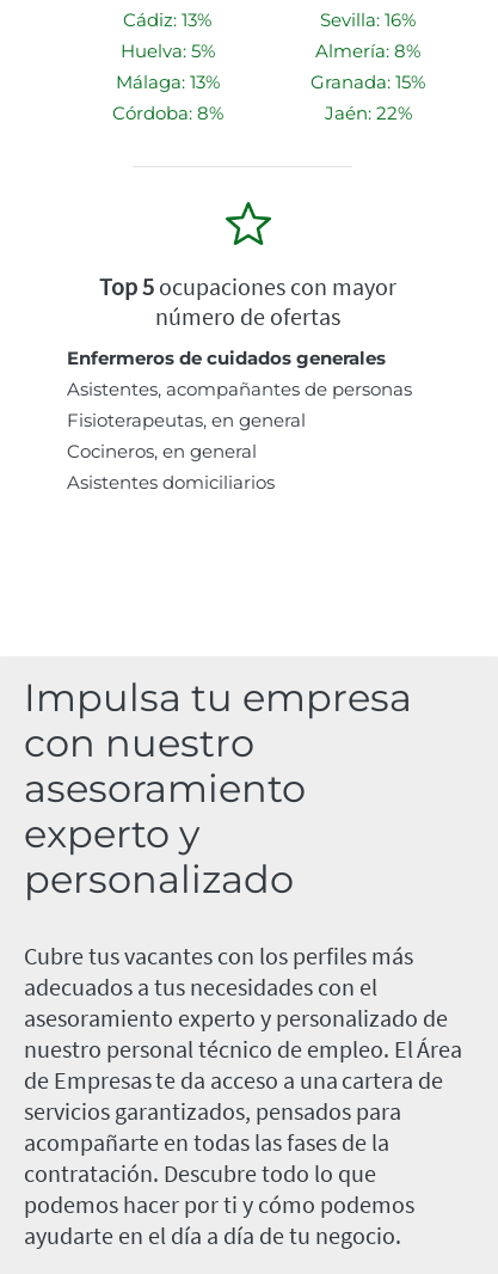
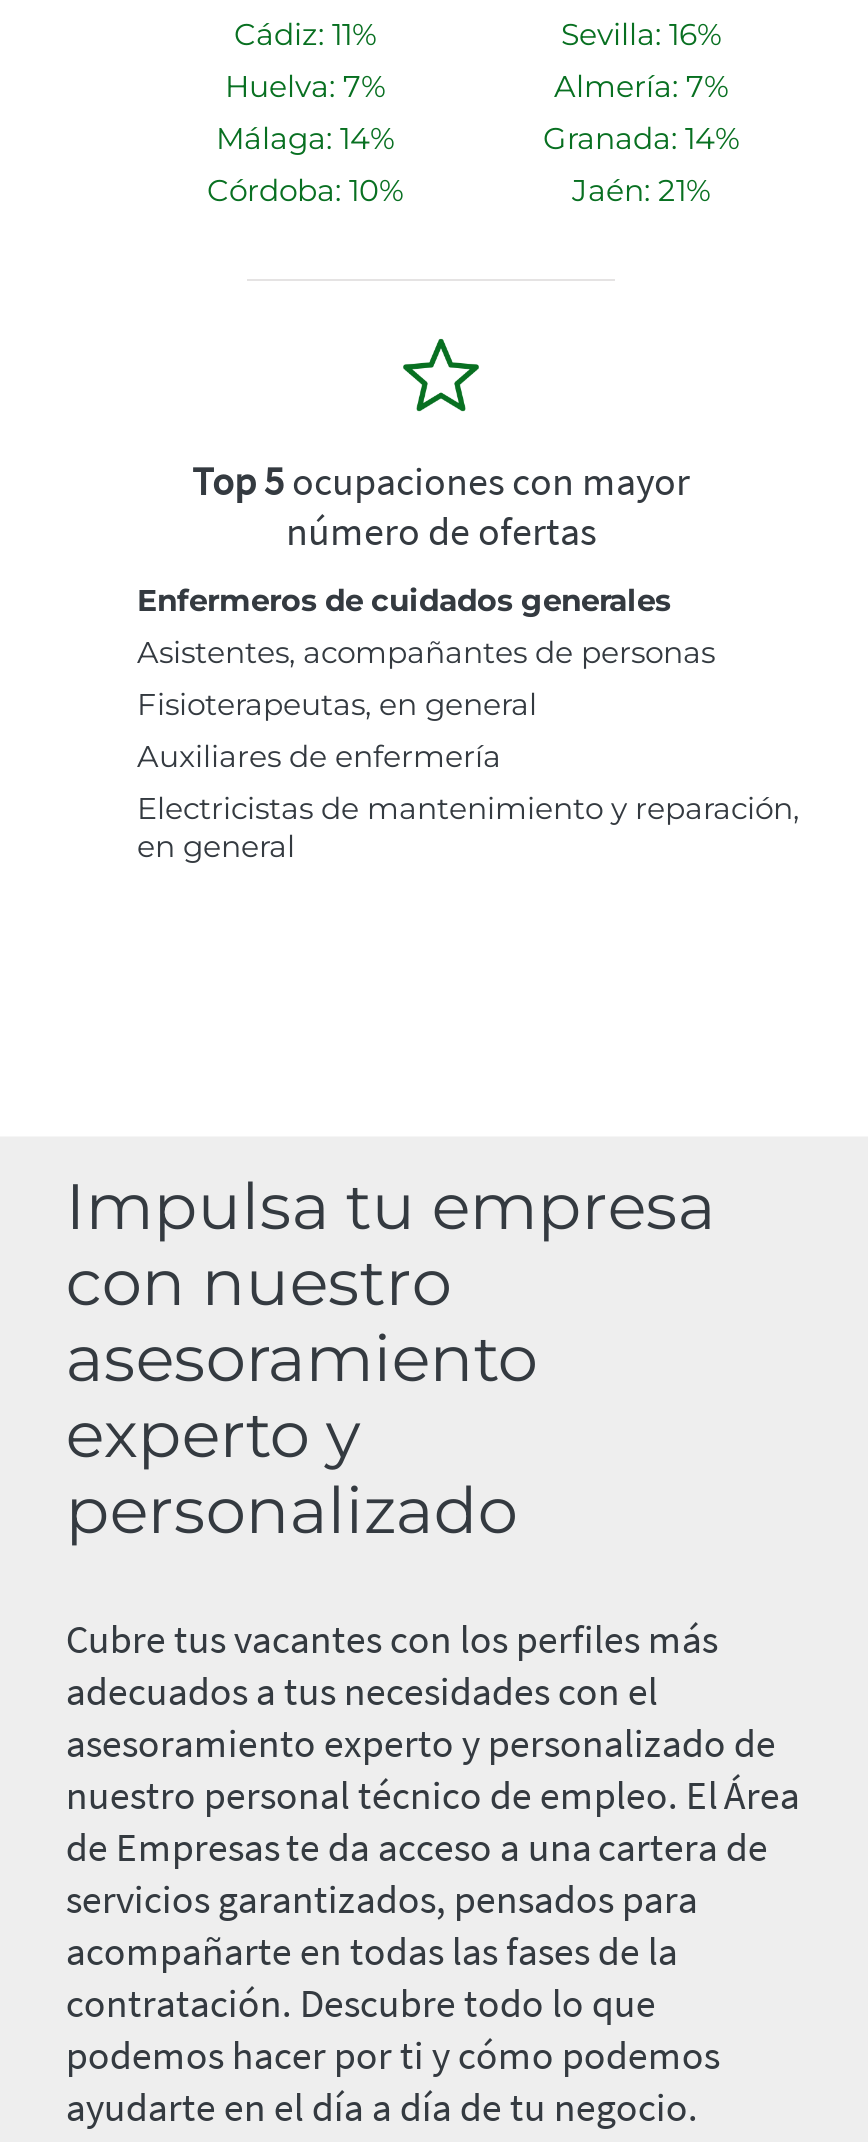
[123,9,211,31] Cádiz: 13% -> [234,14,376,52] Cádiz: 11%
[120,40,214,62] Huelva: 5% -> [225,66,385,104] Huelva: 7%
[315,40,420,62] Almería: 8% -> [554,66,728,104] Almería: 7%
[115,71,219,93] Málaga: 13% -> [216,118,394,156] Málaga: 14%
[311,71,425,93] Granada: 15% -> [543,118,739,156] Granada: 14%
[112,102,223,125] Córdoba: 8% -> [207,170,403,208] Córdoba: 10%
[324,102,411,125] Jaén: 22% -> [572,170,710,208] Jaén: 21%
[67,440,275,494] Cocineros, en general | Asistentes domiciliarios -> [137,736,799,864] Auxiliares de enfermería | Electricistas de mantenimiento y reparación, | en general

